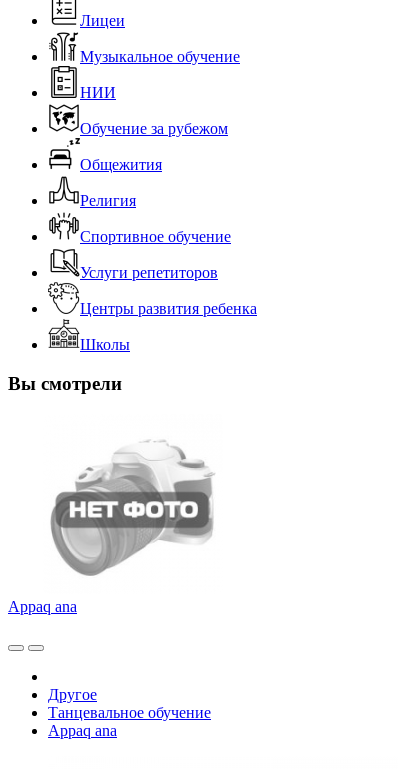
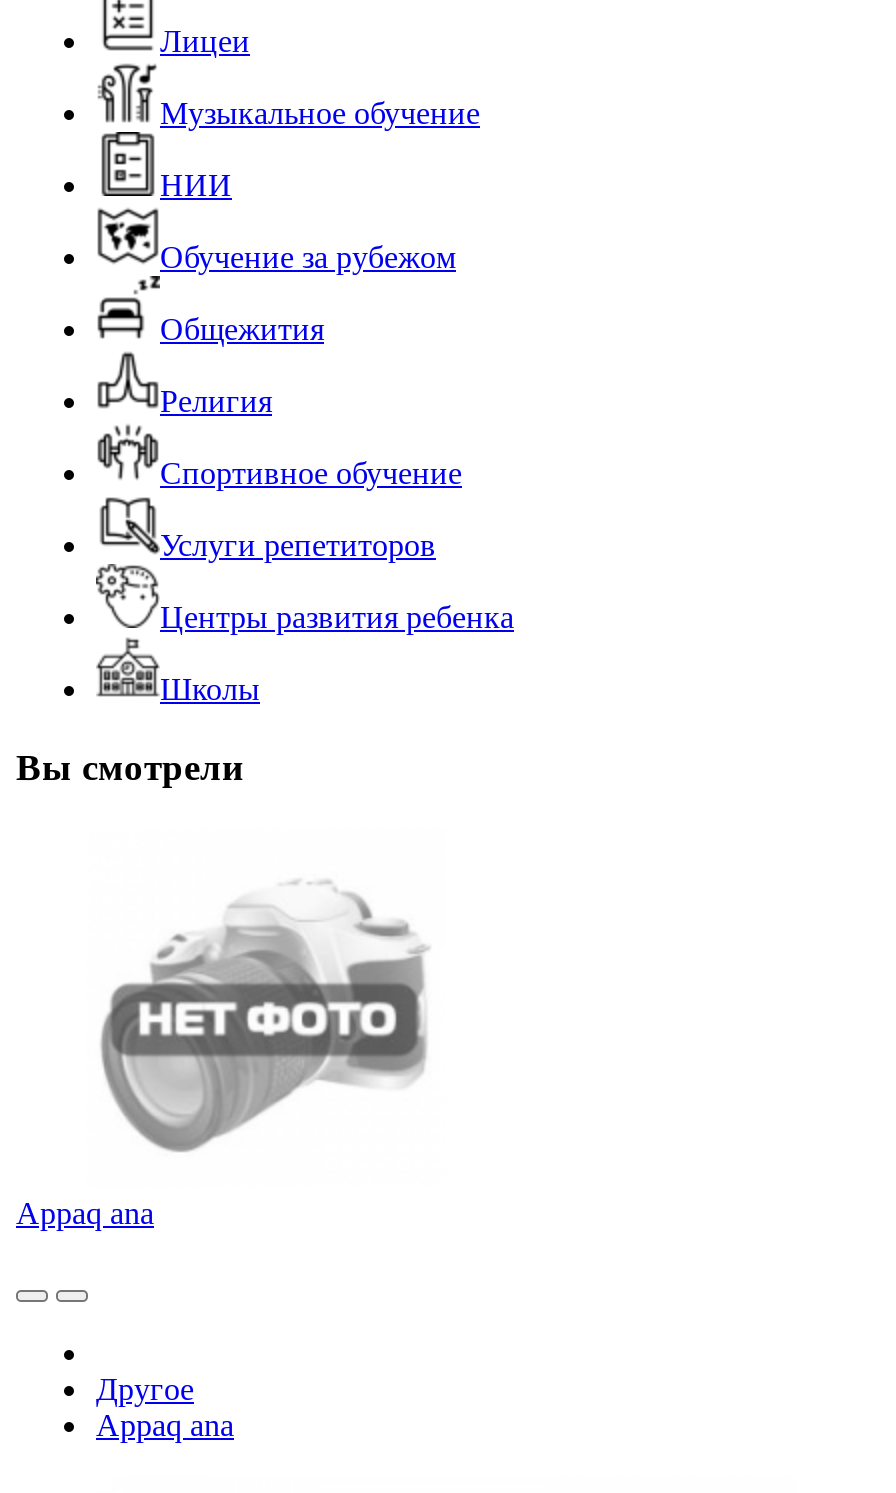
[48,704,211,721] Танцевальное обучение -> none

